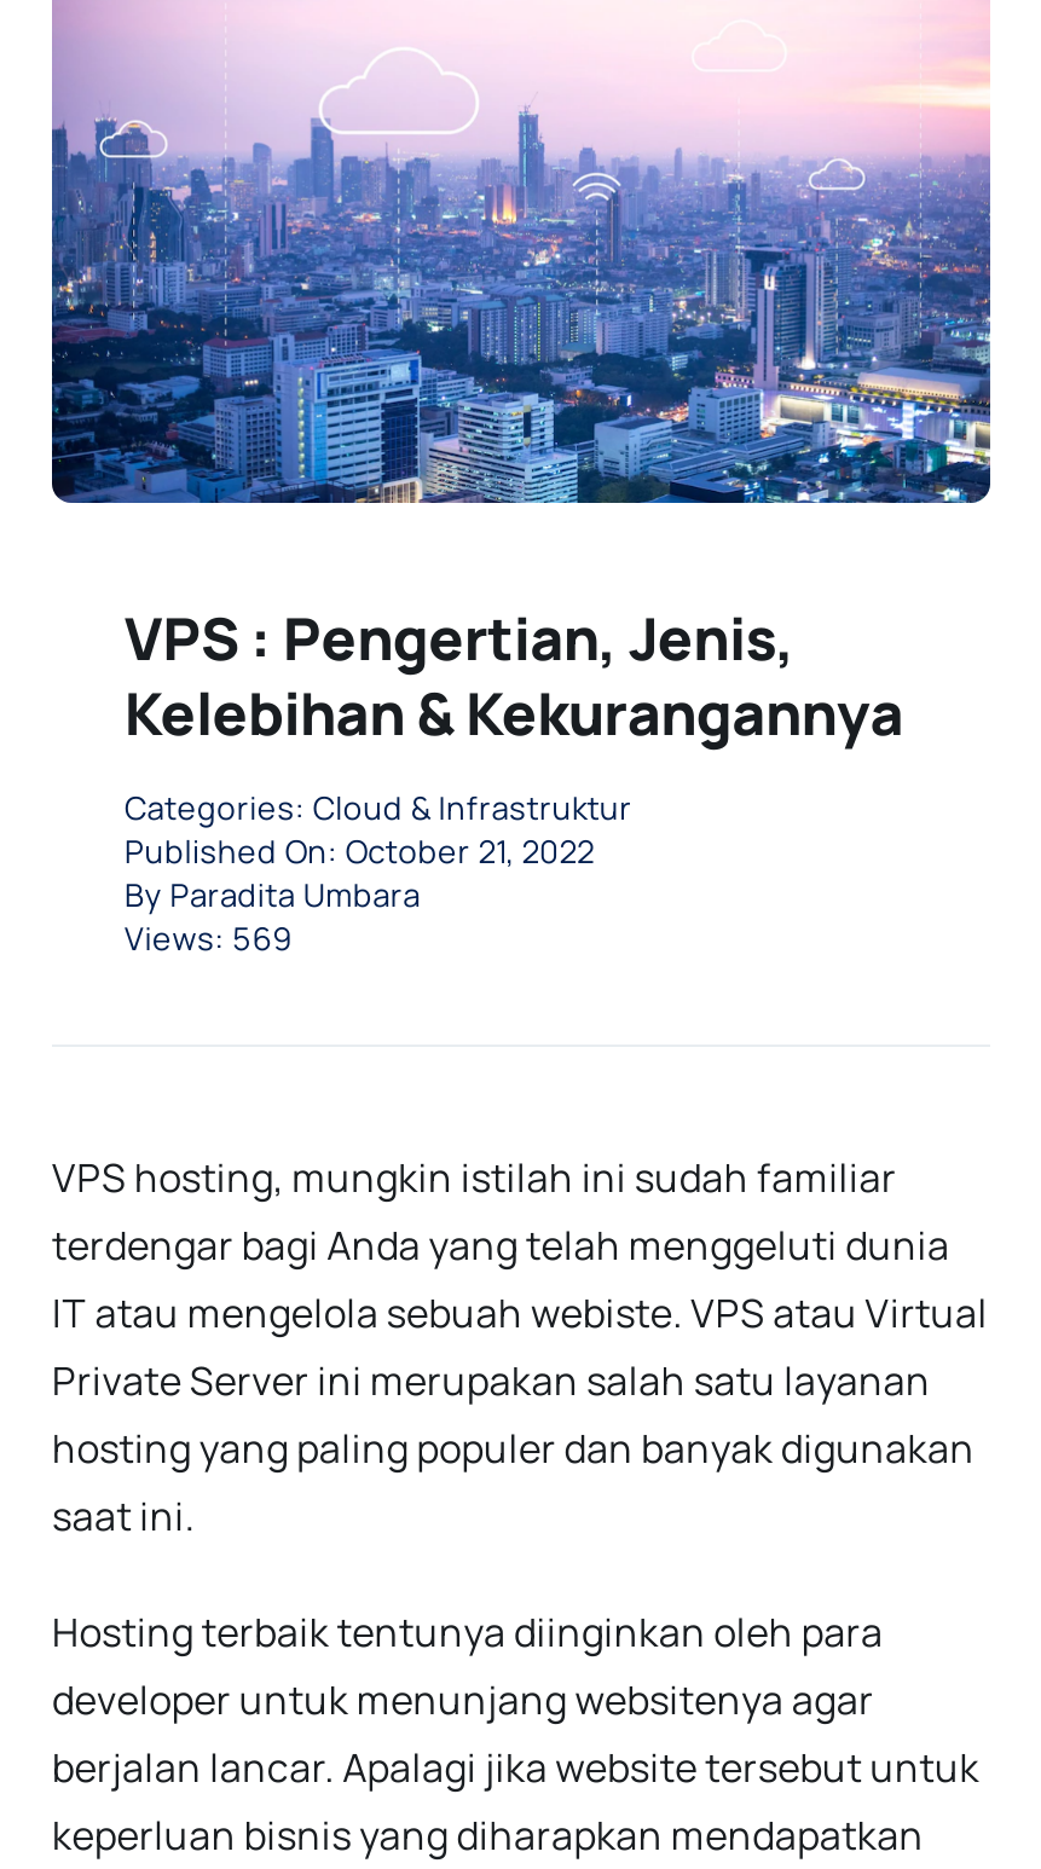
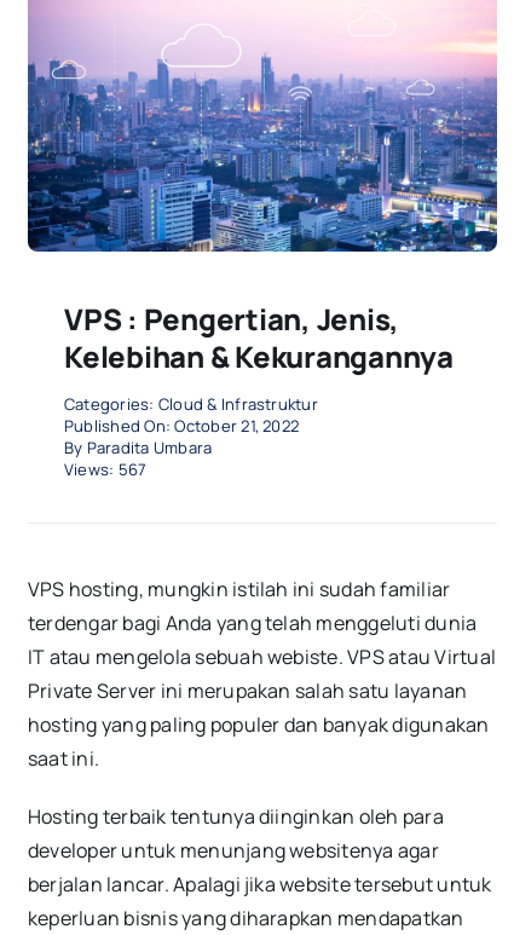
[125,916,292,960] Views: 569 -> [64,458,147,480] Views: 567

